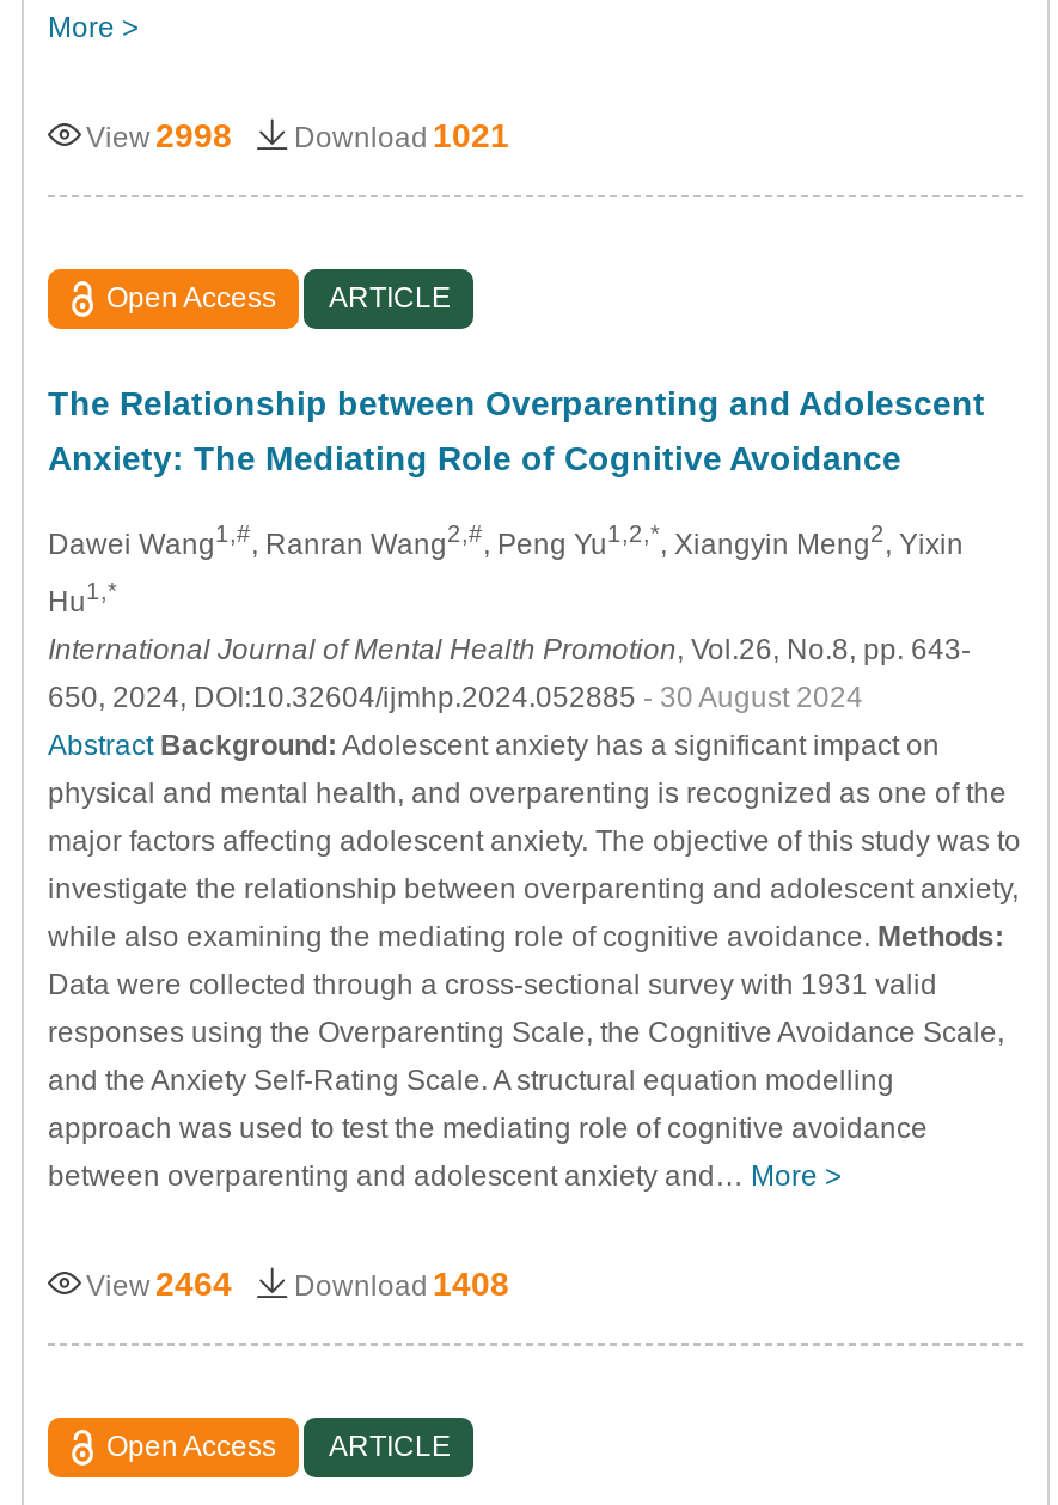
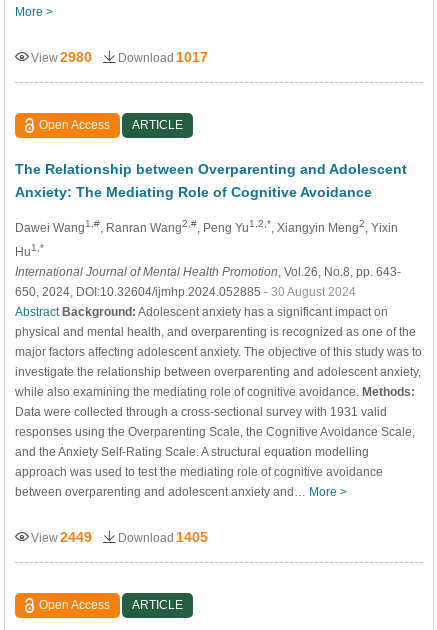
[86,116,232,154] View 2998 -> [31,49,92,65] View 2980
[294,116,509,154] Download 1021 -> [118,49,208,65] Download 1017
[86,1264,232,1302] View 2464 -> [31,529,92,545] View 2449
[294,1264,509,1302] Download 1408 -> [118,529,208,545] Download 1405

